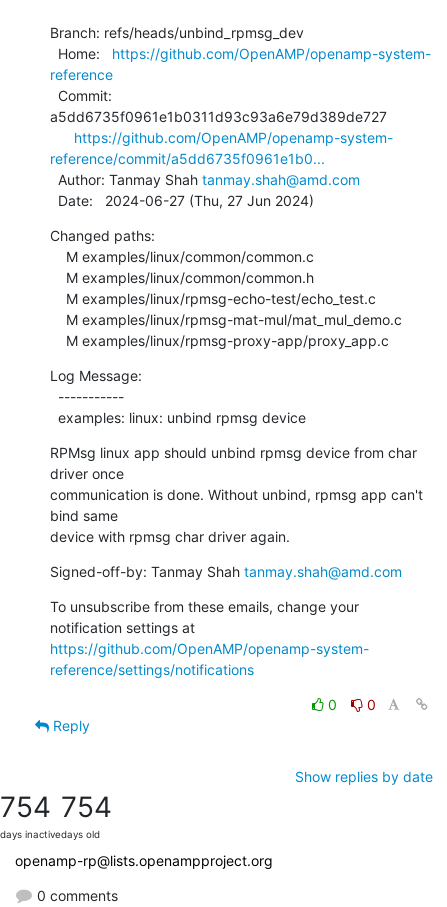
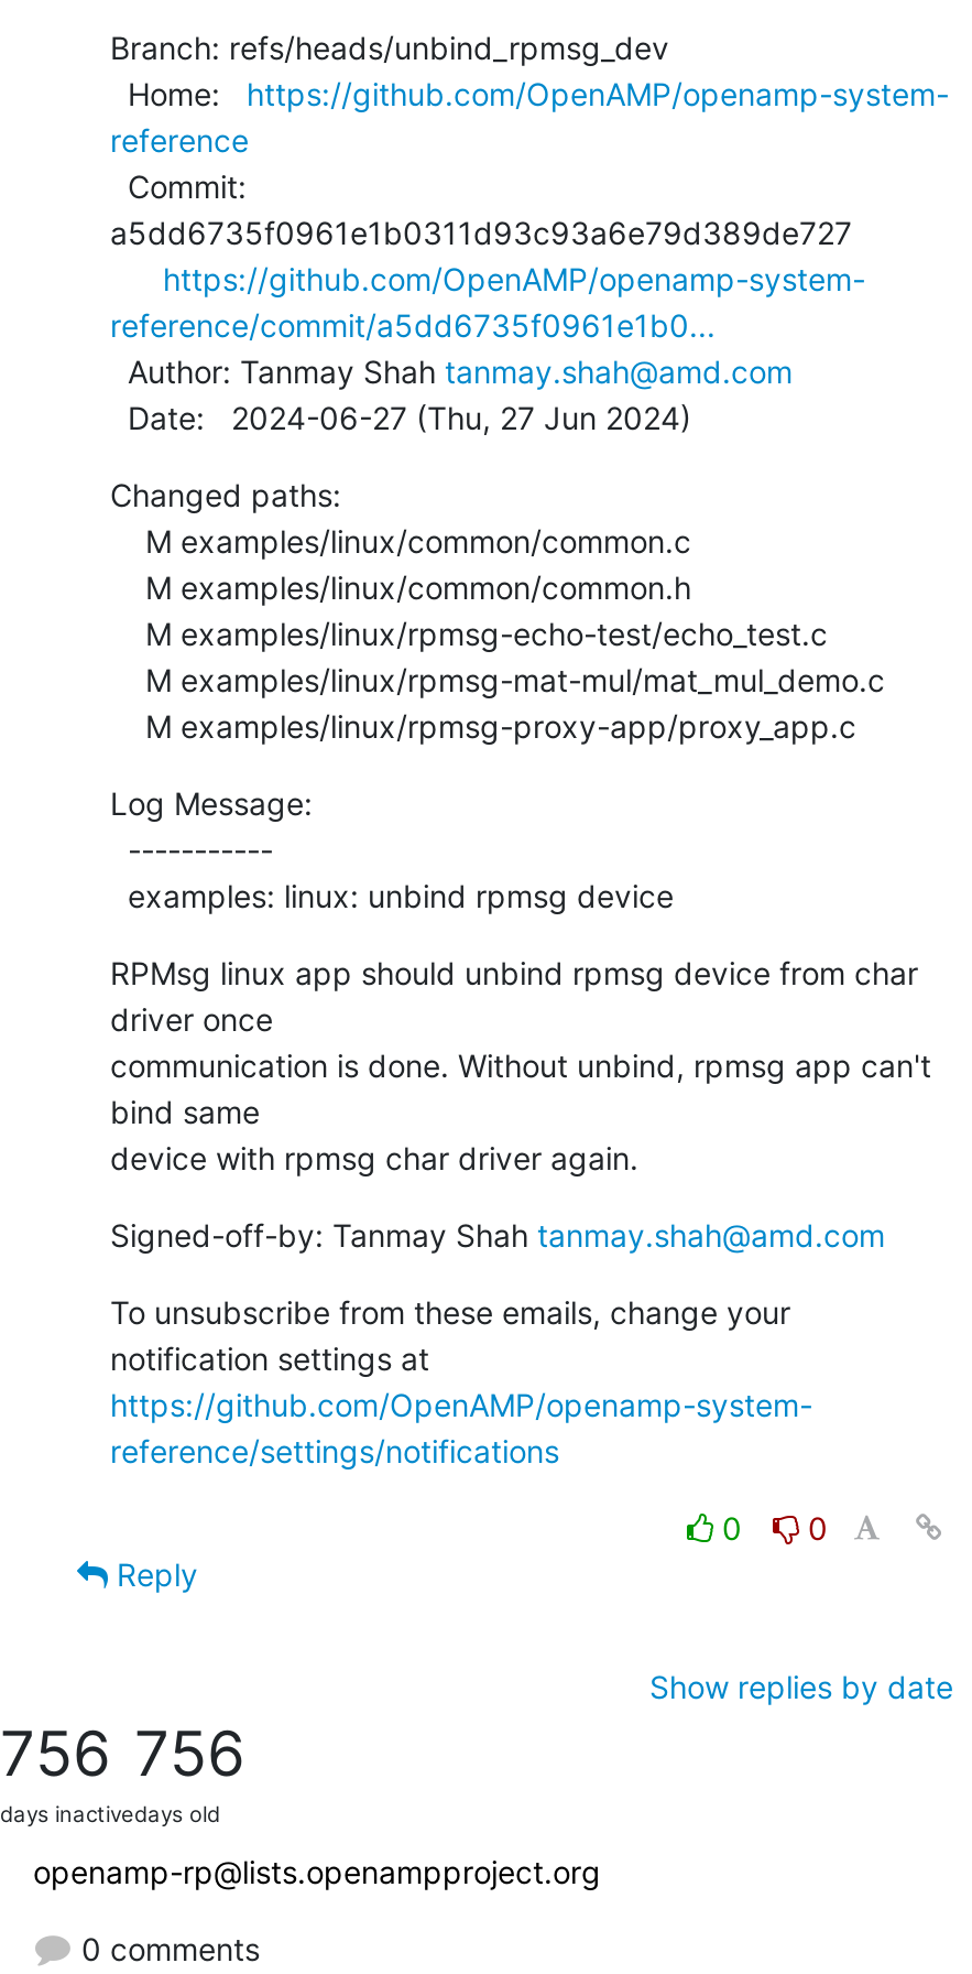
[0,790,51,824] 754 -> [0,1716,110,1791] 756
[61,790,112,824] 754 -> [134,1716,244,1791] 756

